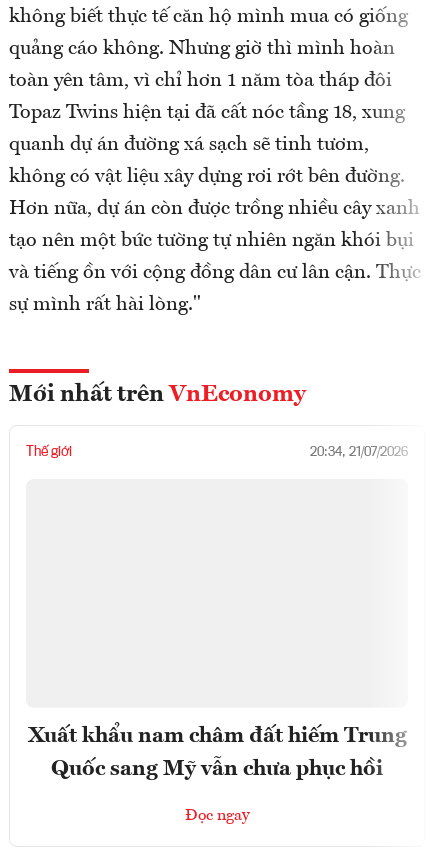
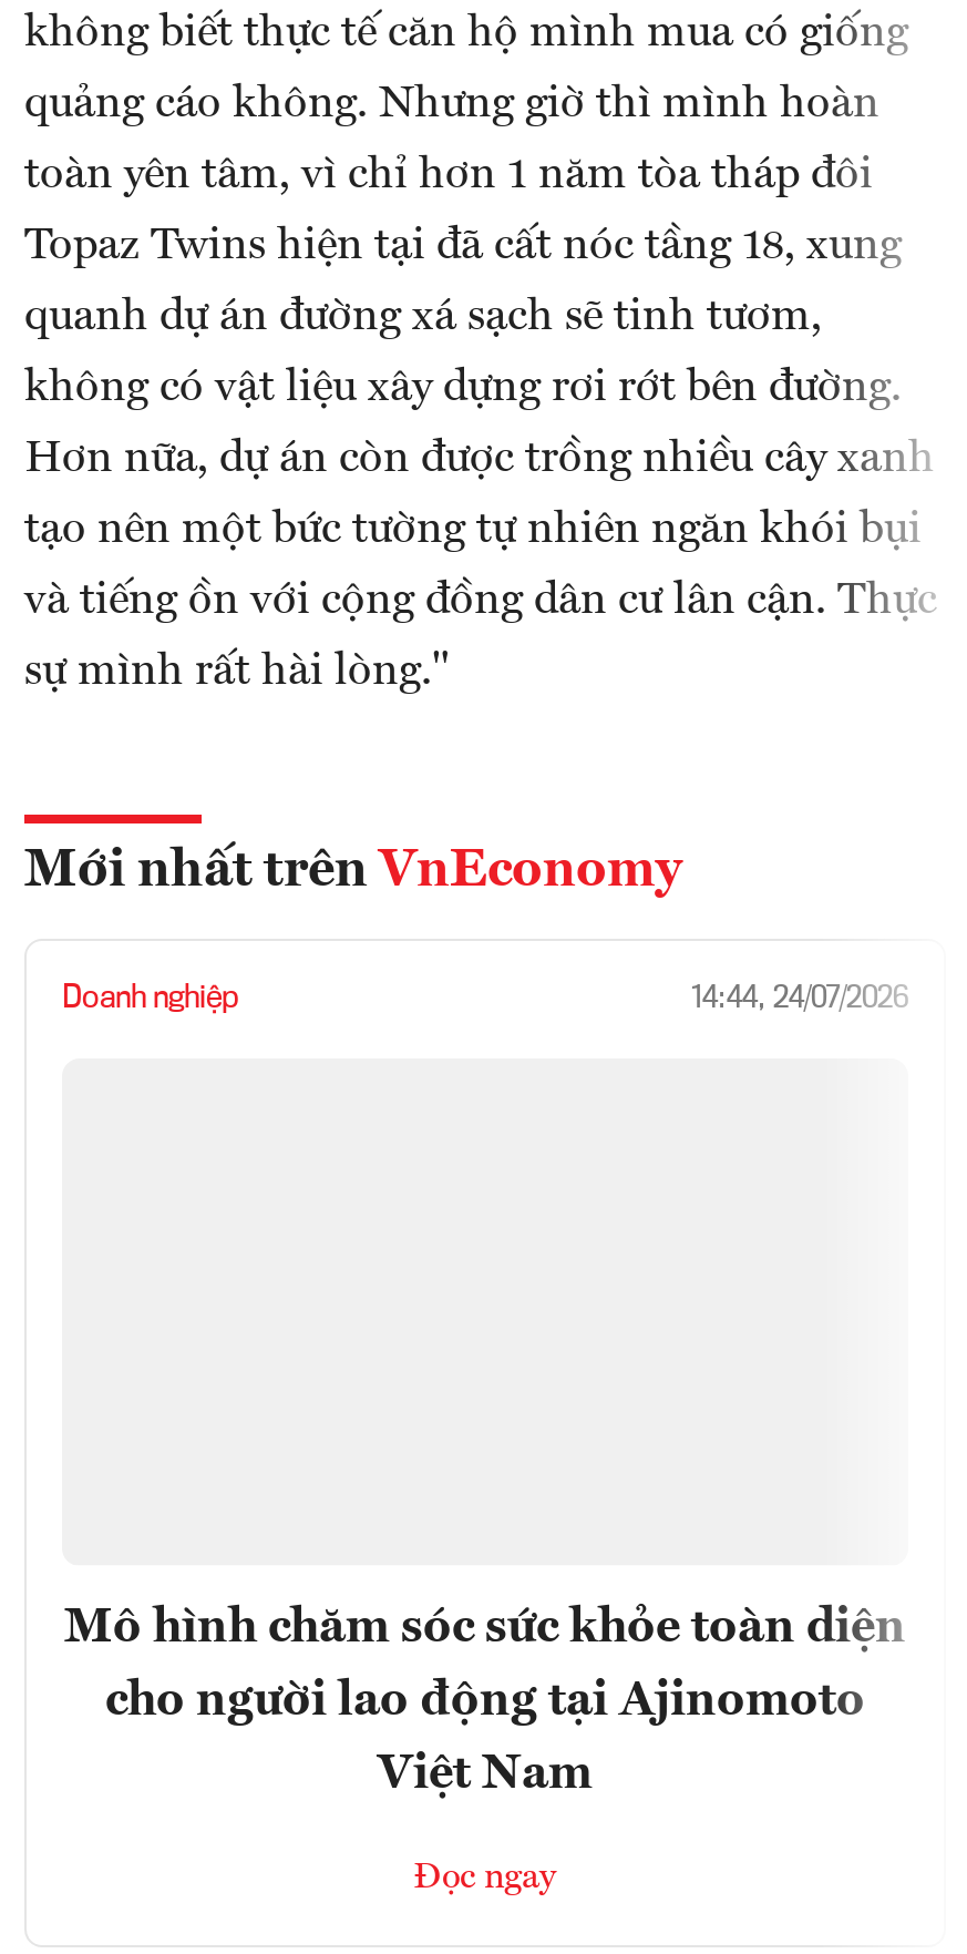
[26,445,408,459] Thế giới | 20:34, 21/07/2026 -> [62,982,908,1013] Doanh nghiệp | 14:44, 24/07/2026
[27,725,406,780] Xuất khẩu nam châm đất hiếm Trung | Quốc sang Mỹ vẫn chưa phục hồi -> [64,1603,906,1798] Mô hình chăm sóc sức khỏe toàn diện | cho người lao động tại Ajinomoto | Việt Nam

